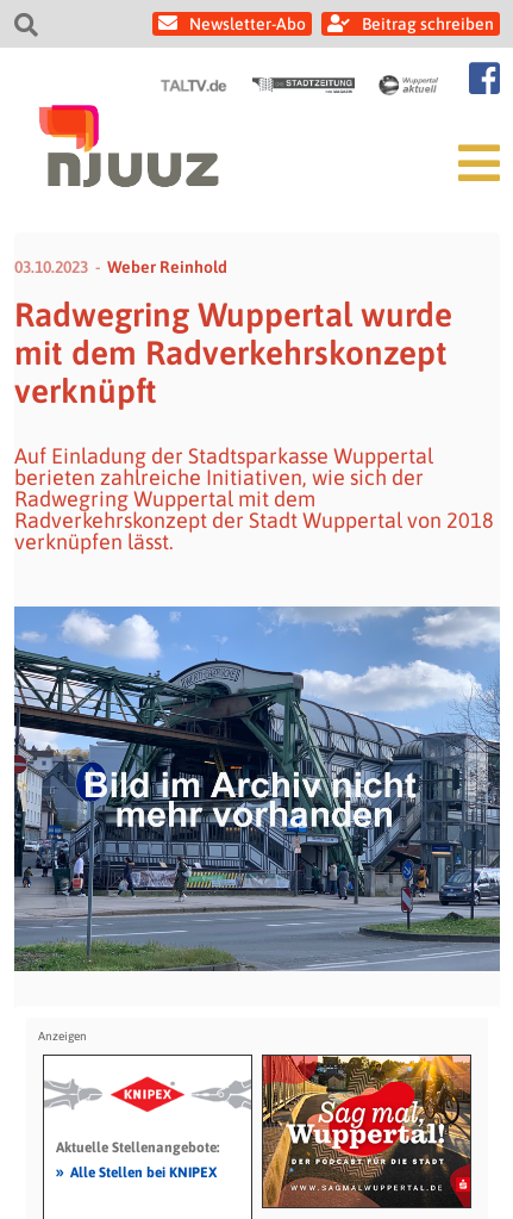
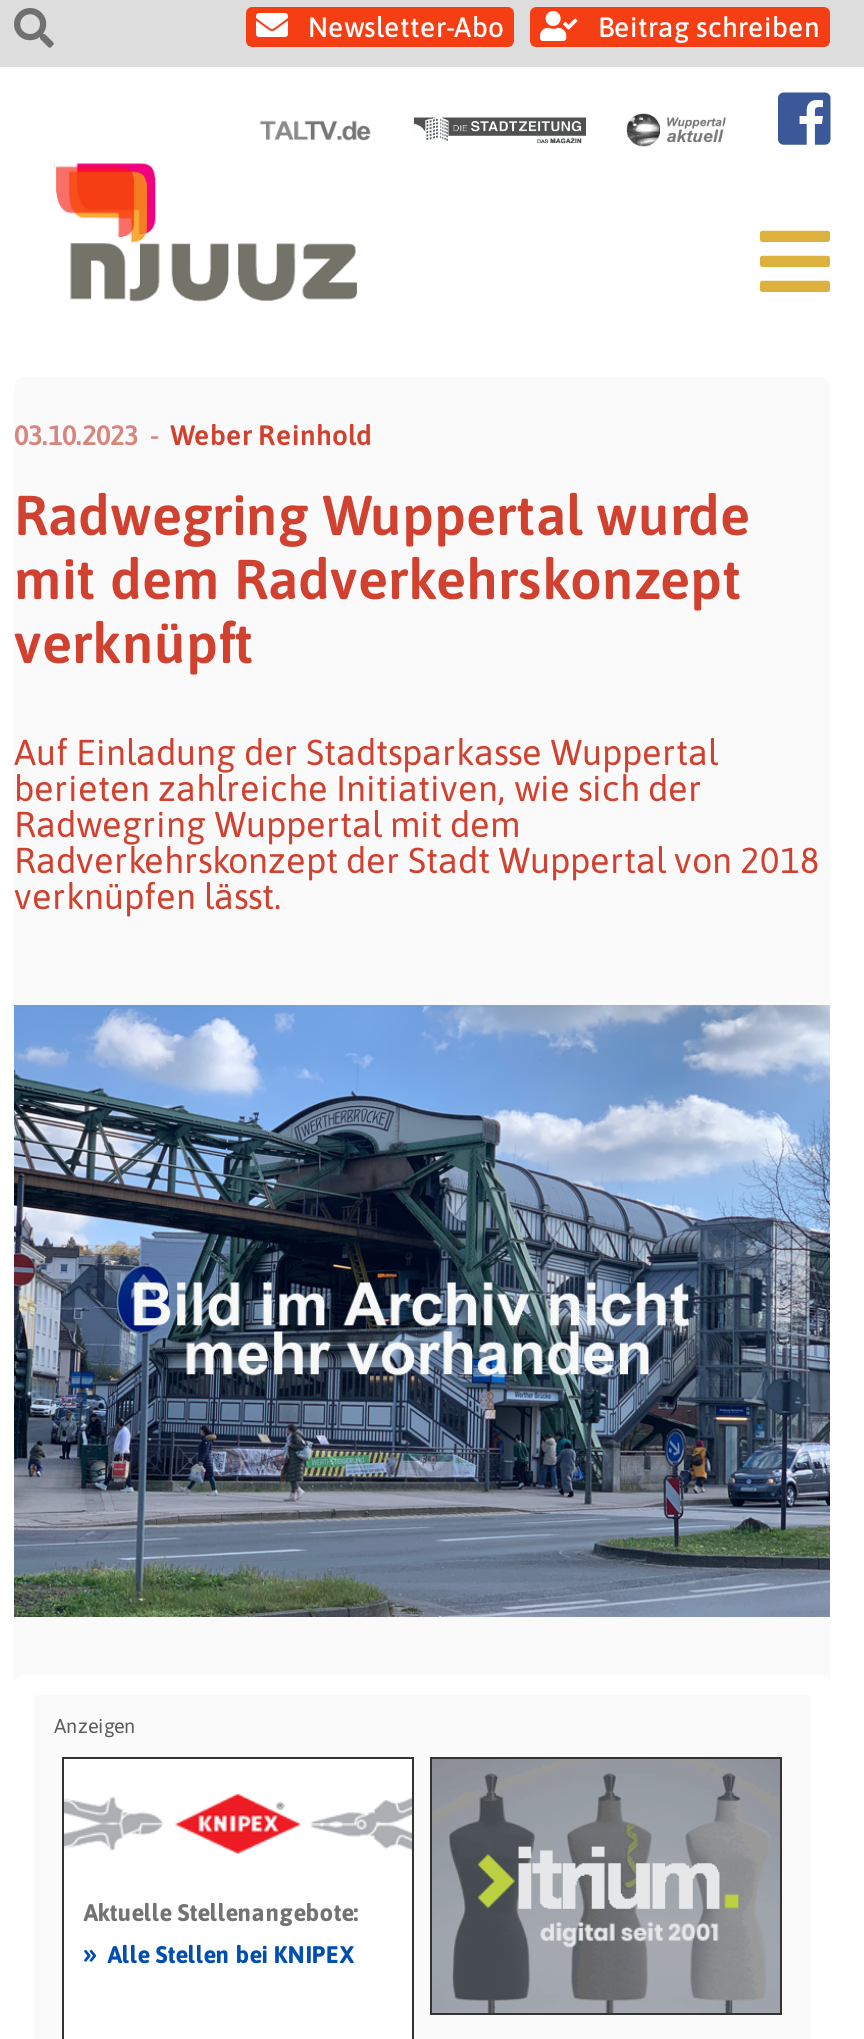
[262,1055,471,1208] [image] -> [430,1757,782,2015] [image]

